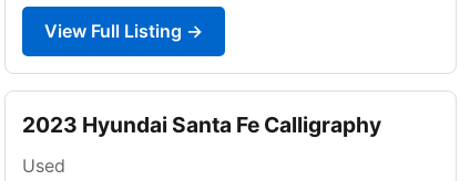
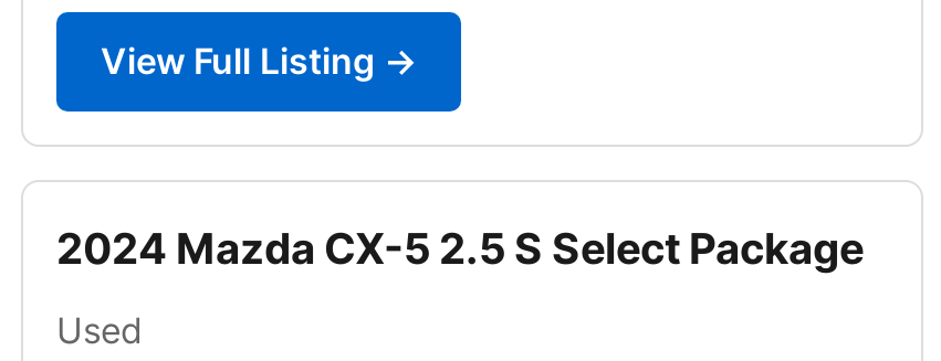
[22,111,381,138] 2023 Hyundai Santa Fe Calligraphy -> [56,222,864,275] 2024 Mazda CX-5 2.5 S Select Package

